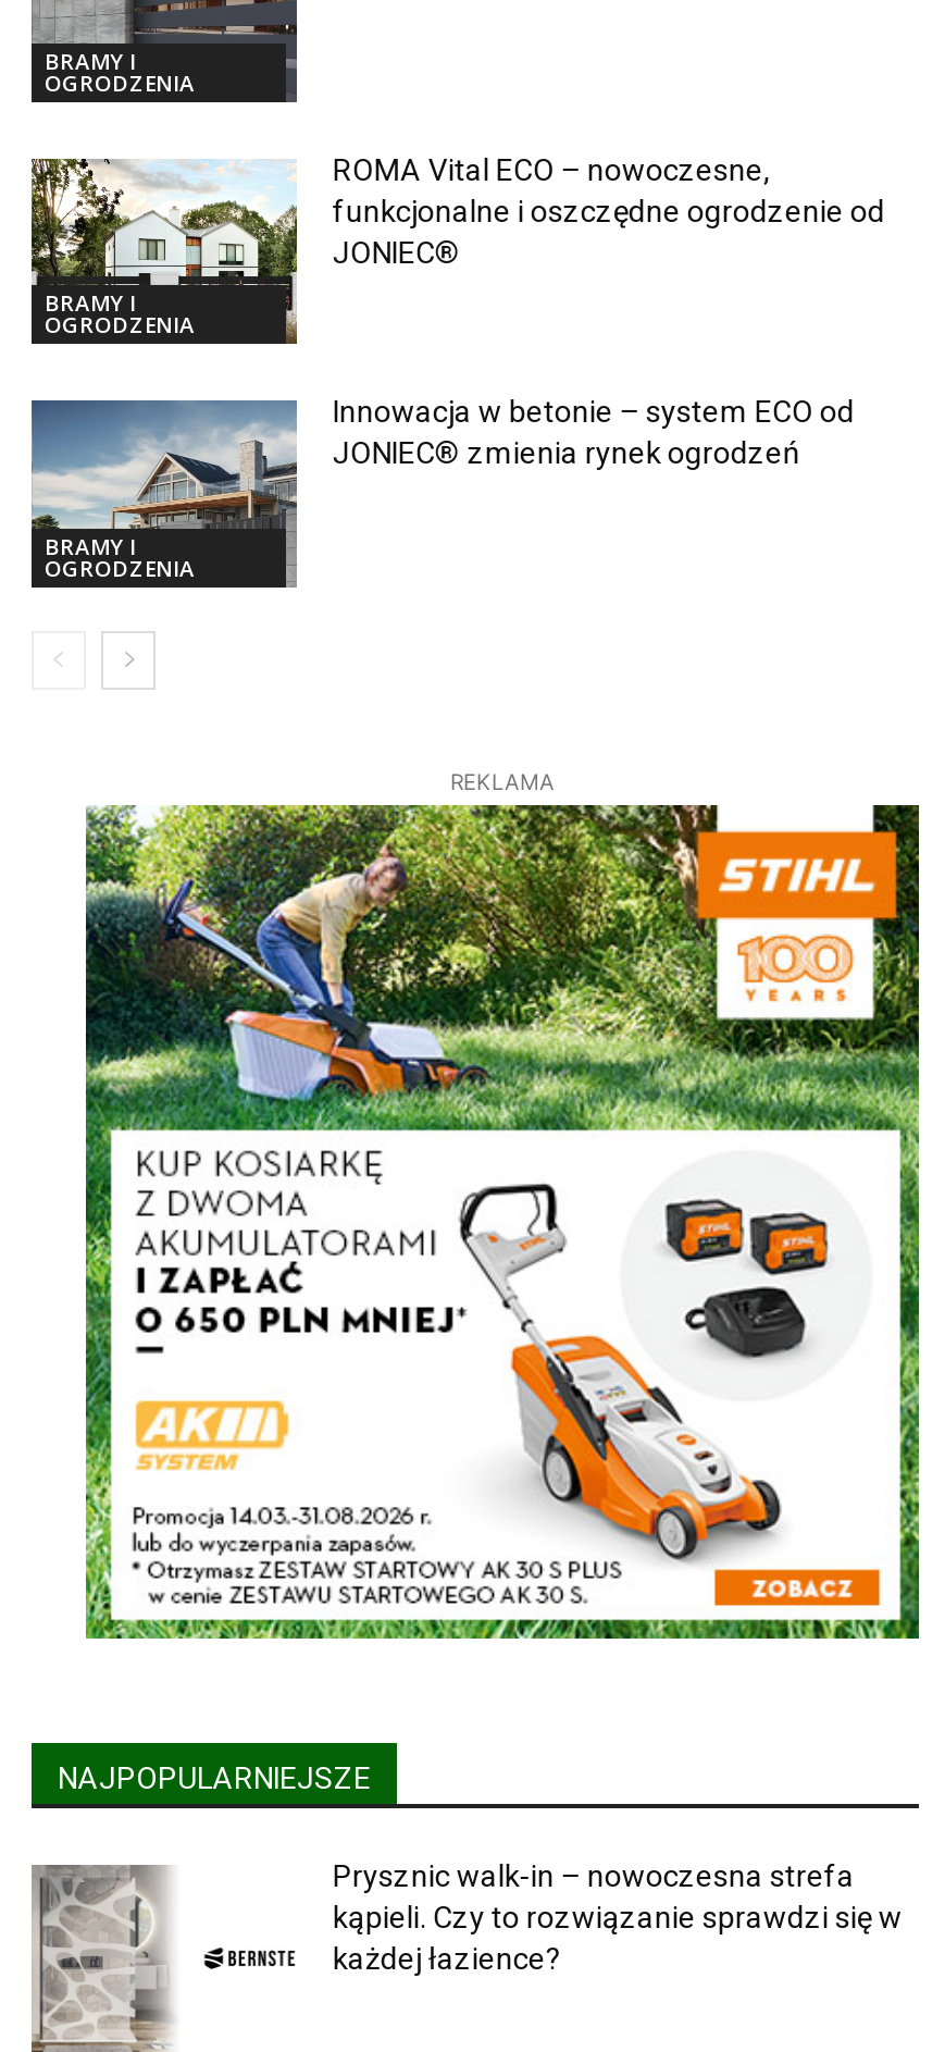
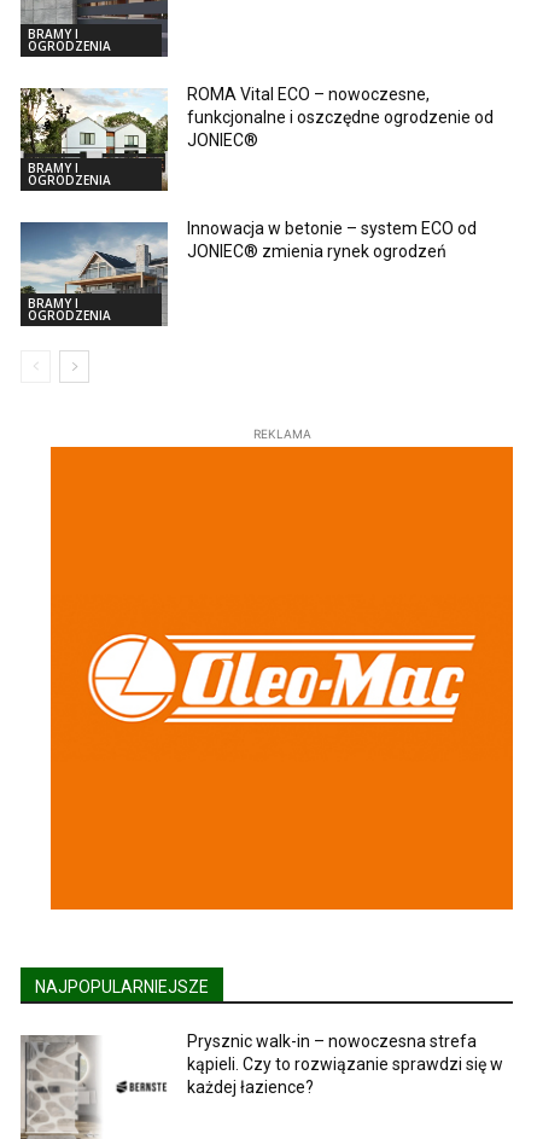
[84,803,921,1641] [image] -> [49,446,514,911] [image]

